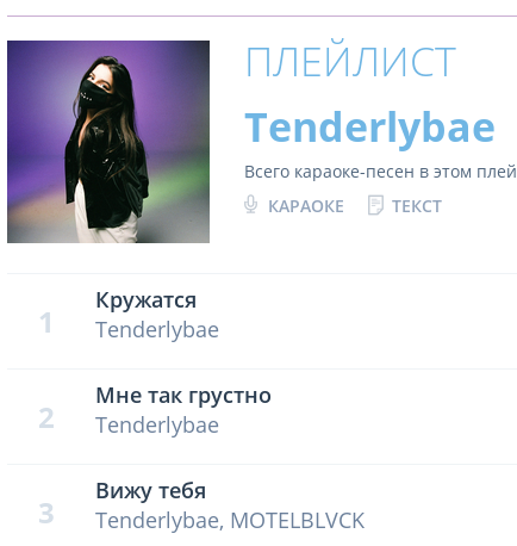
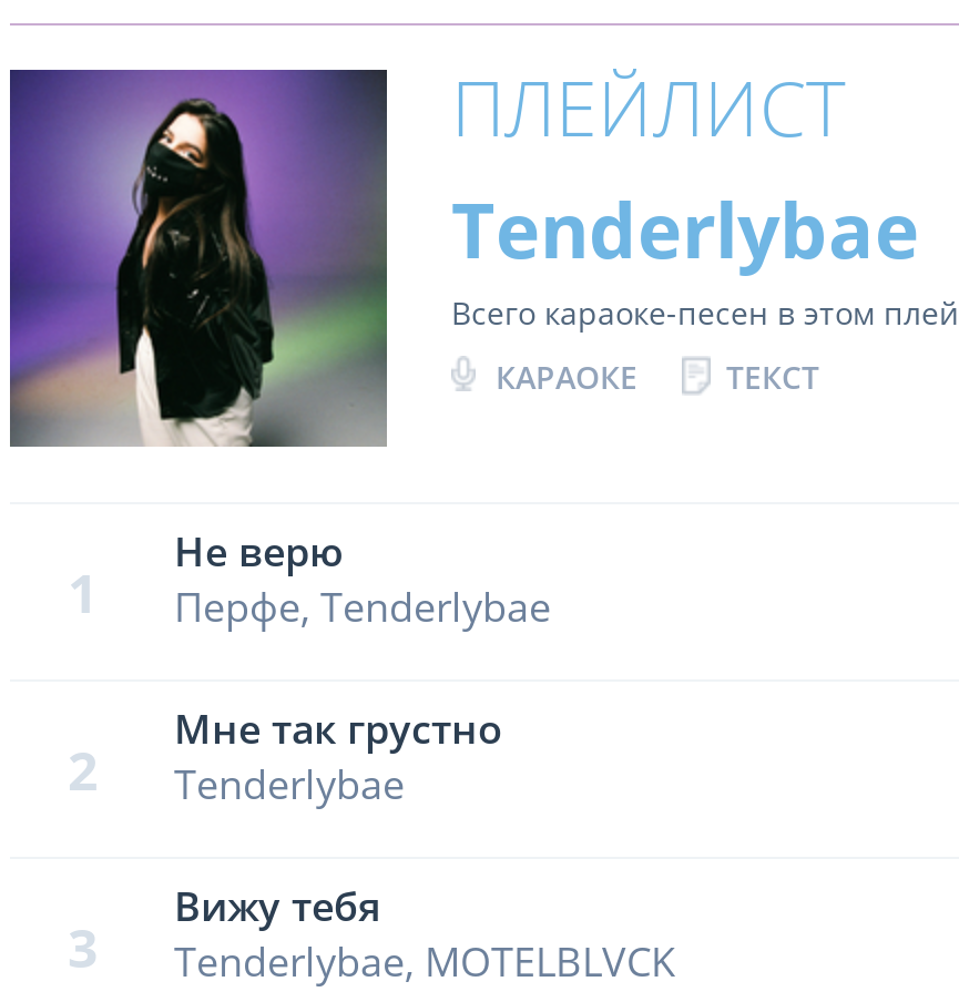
[95,285,219,343] Кружатся | Tenderlybae -> [174,524,551,633] Не верю | Перфе, Tenderlybae

